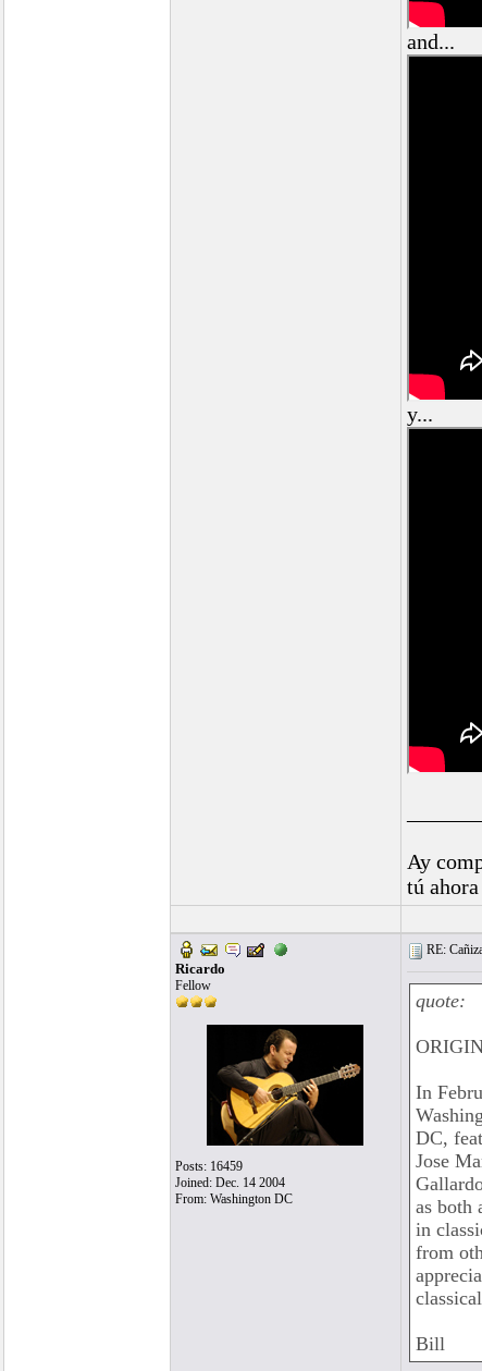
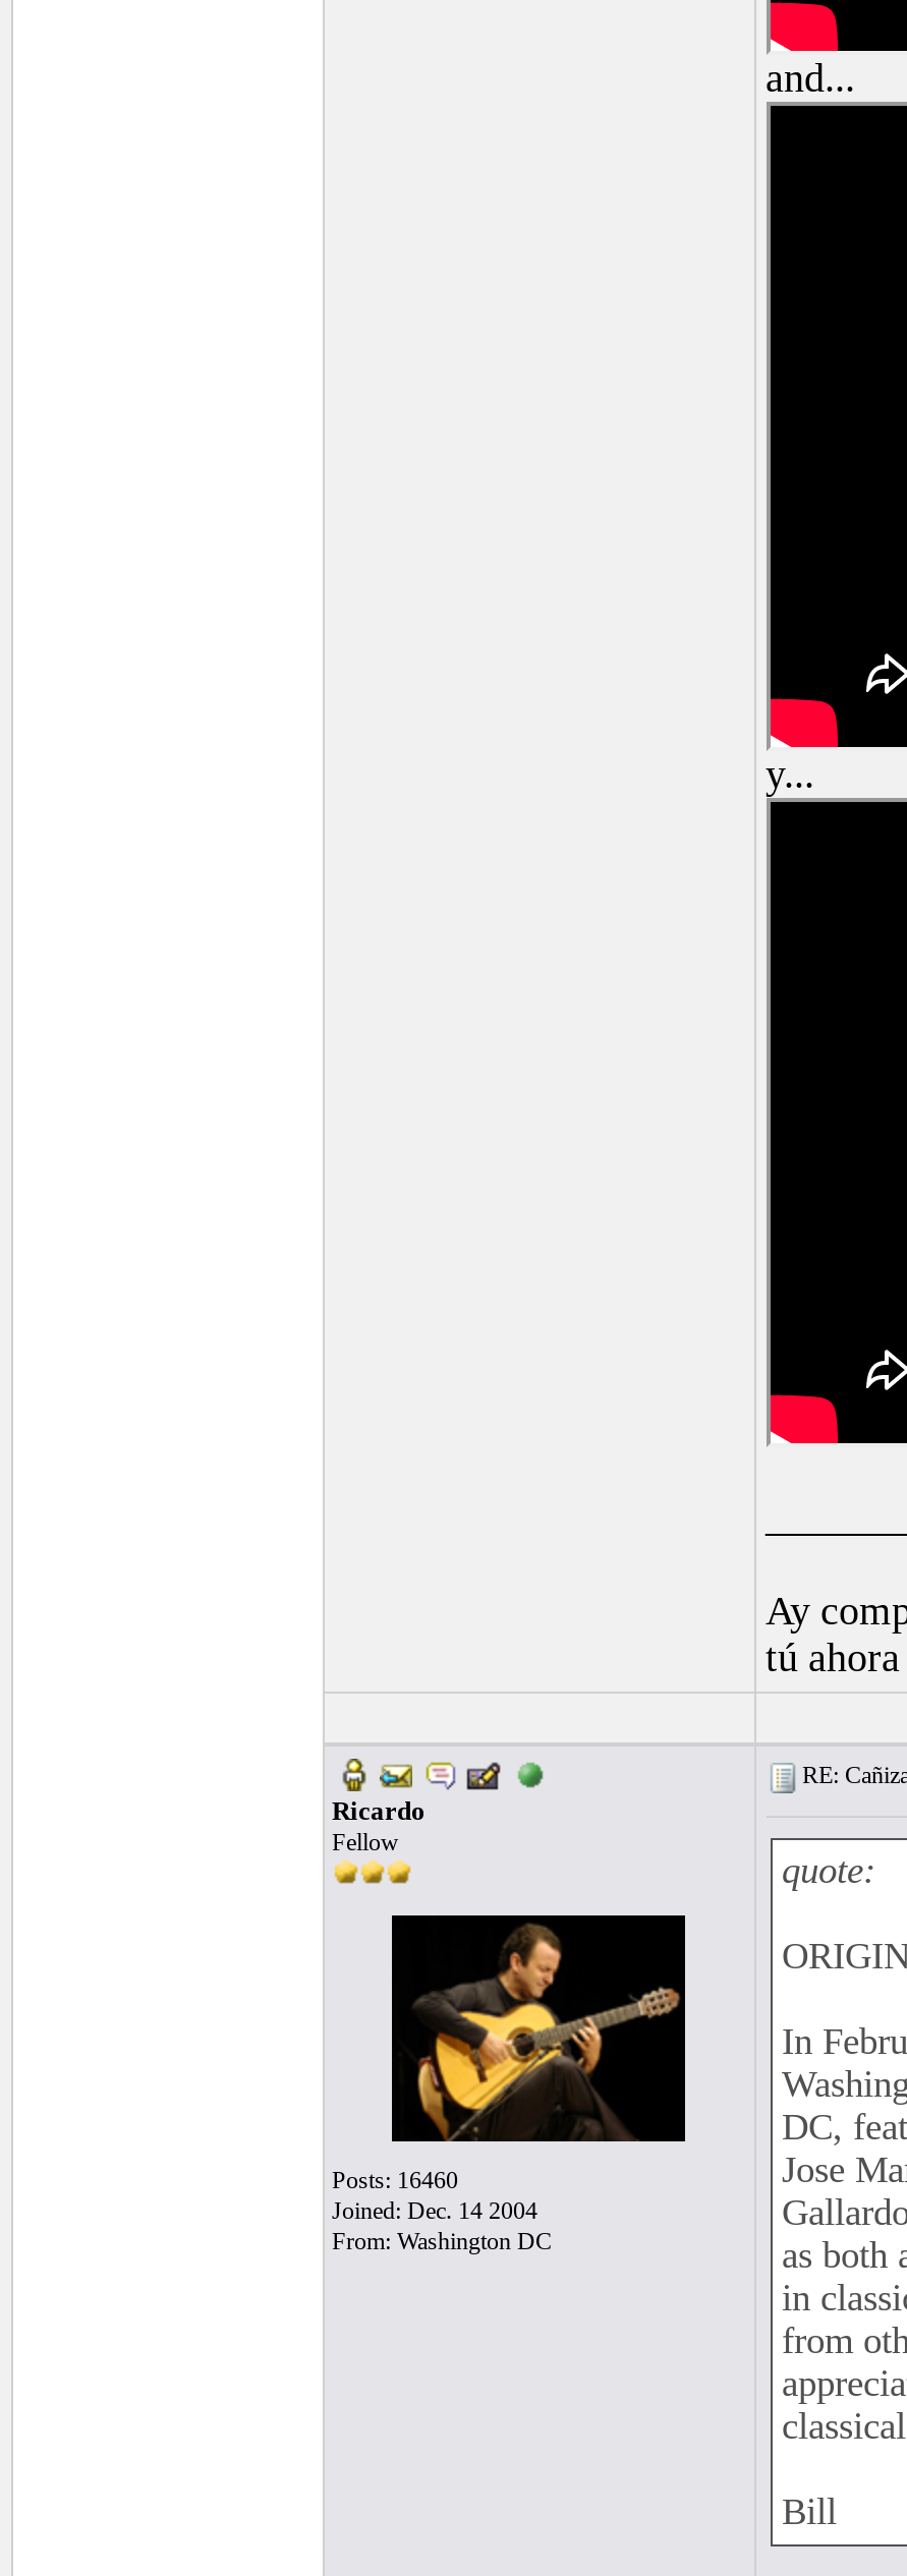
[175,1159,242,1174] Posts: 16459 -> [332,2166,458,2194] Posts: 16460

